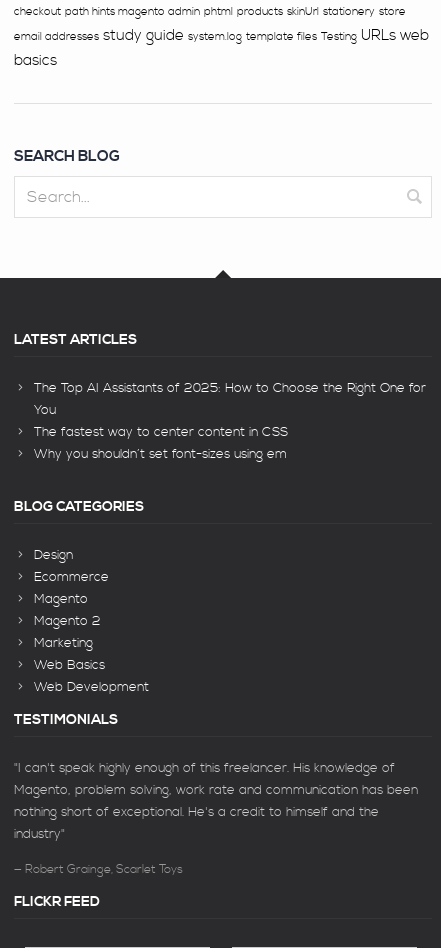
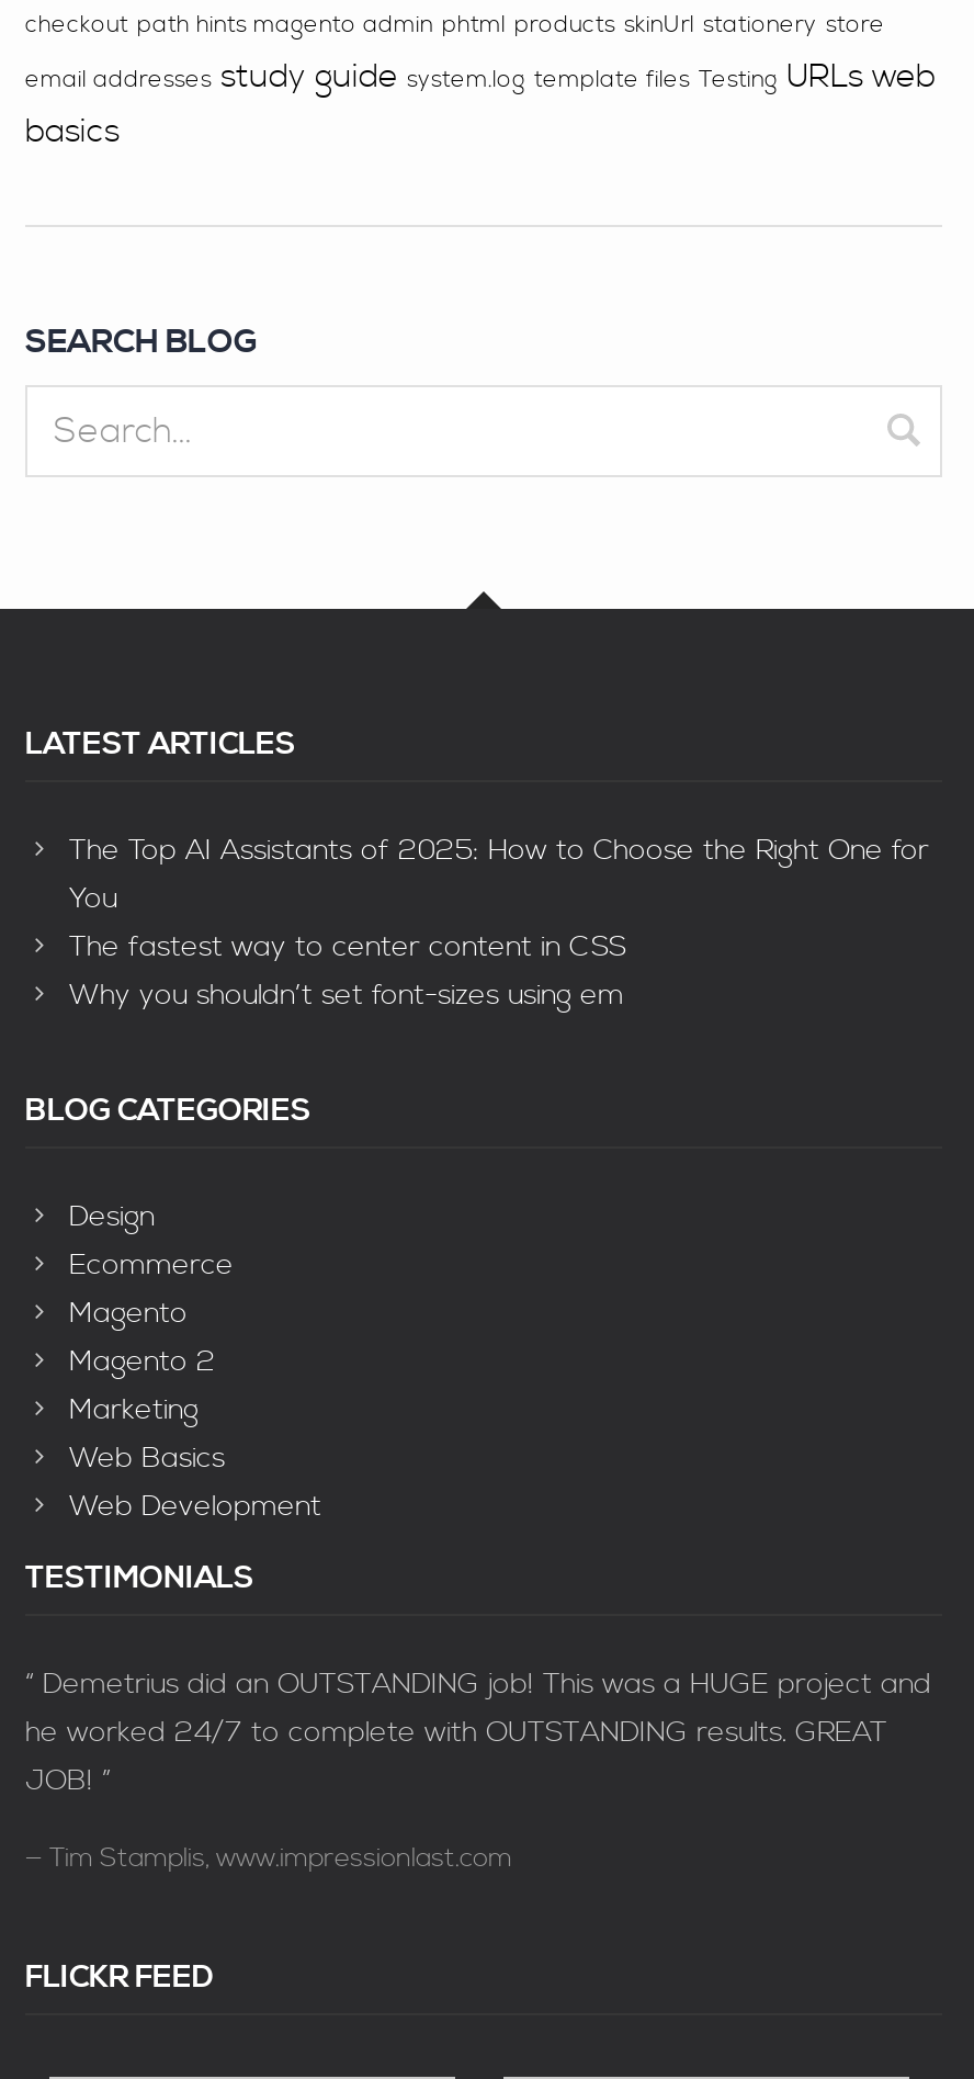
[14,760,418,842] "I can't speak highly enough of this freelancer. His knowledge of | Magento, problem solving, work rate and communication has been | nothing short of exceptional. He's a credit to himself and the | industry" -> [25,1667,931,1799] “ Demetrius did an OUTSTANDING job! This was a HUGE project and | he worked 24/7 to complete with OUTSTANDING results. GREAT | JOB! ”
[25,862,183,877] Robert Grainge, Scarlet Toys -> [49,1843,512,1876] Tim Stamplis, www.impressionlast.com

